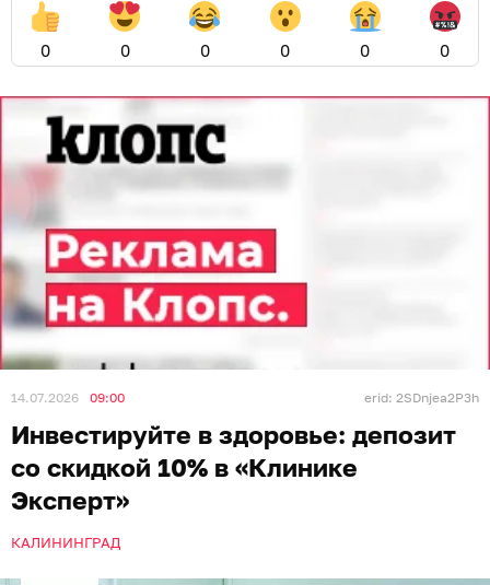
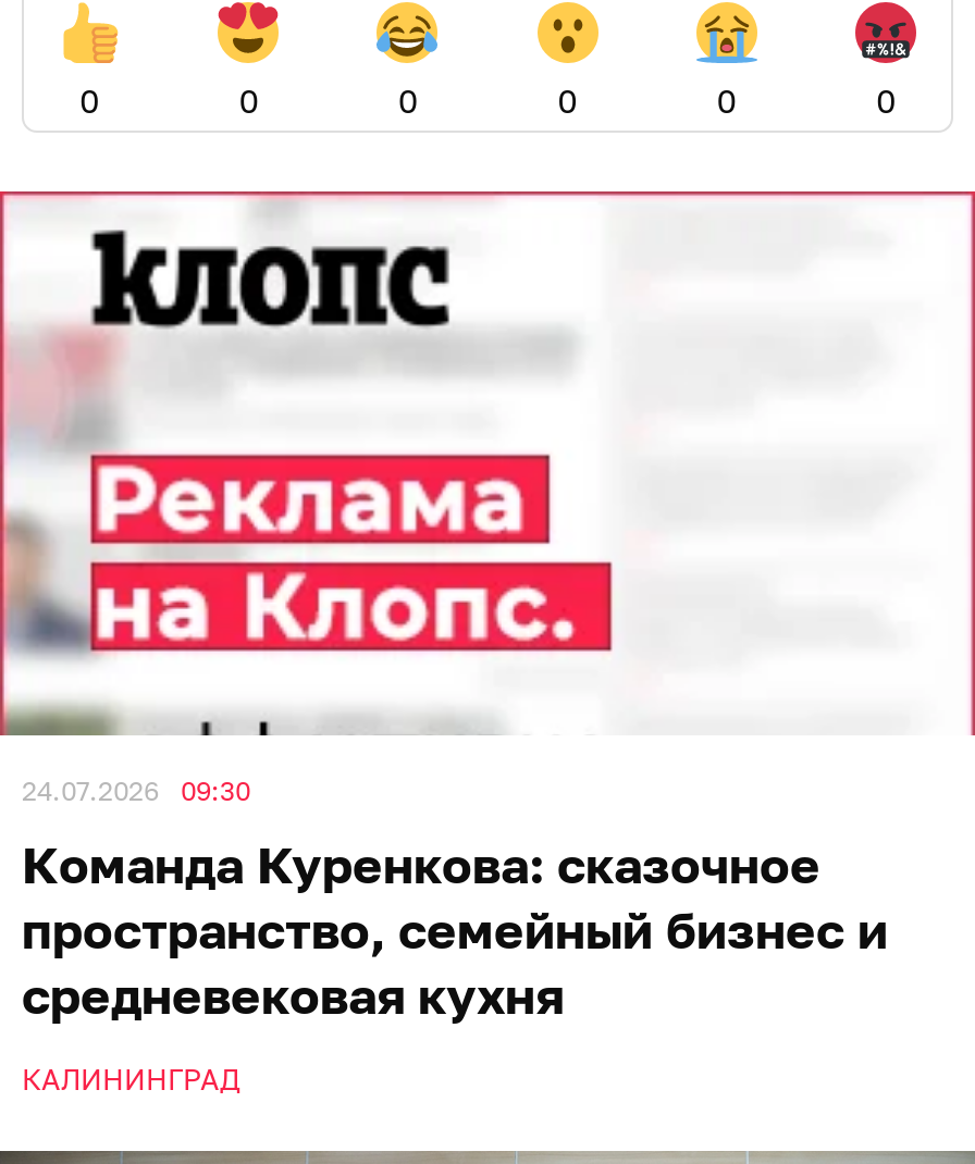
[11,389,479,515] 14.07.2026 | 09:00 | erid: 2SDnjea2P3h | Инвестируйте в здоровье: депозит | со скидкой 10% в «Клинике | Эксперт» -> [22,775,888,1025] 24.07.2026 | 09:30 | Команда Куренкова: сказочное | пространство, семейный бизнес и | средневековая кухня

